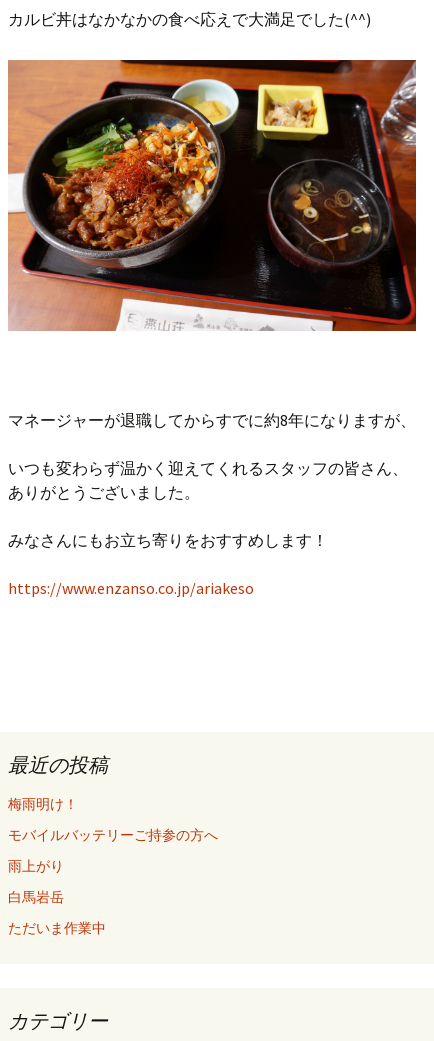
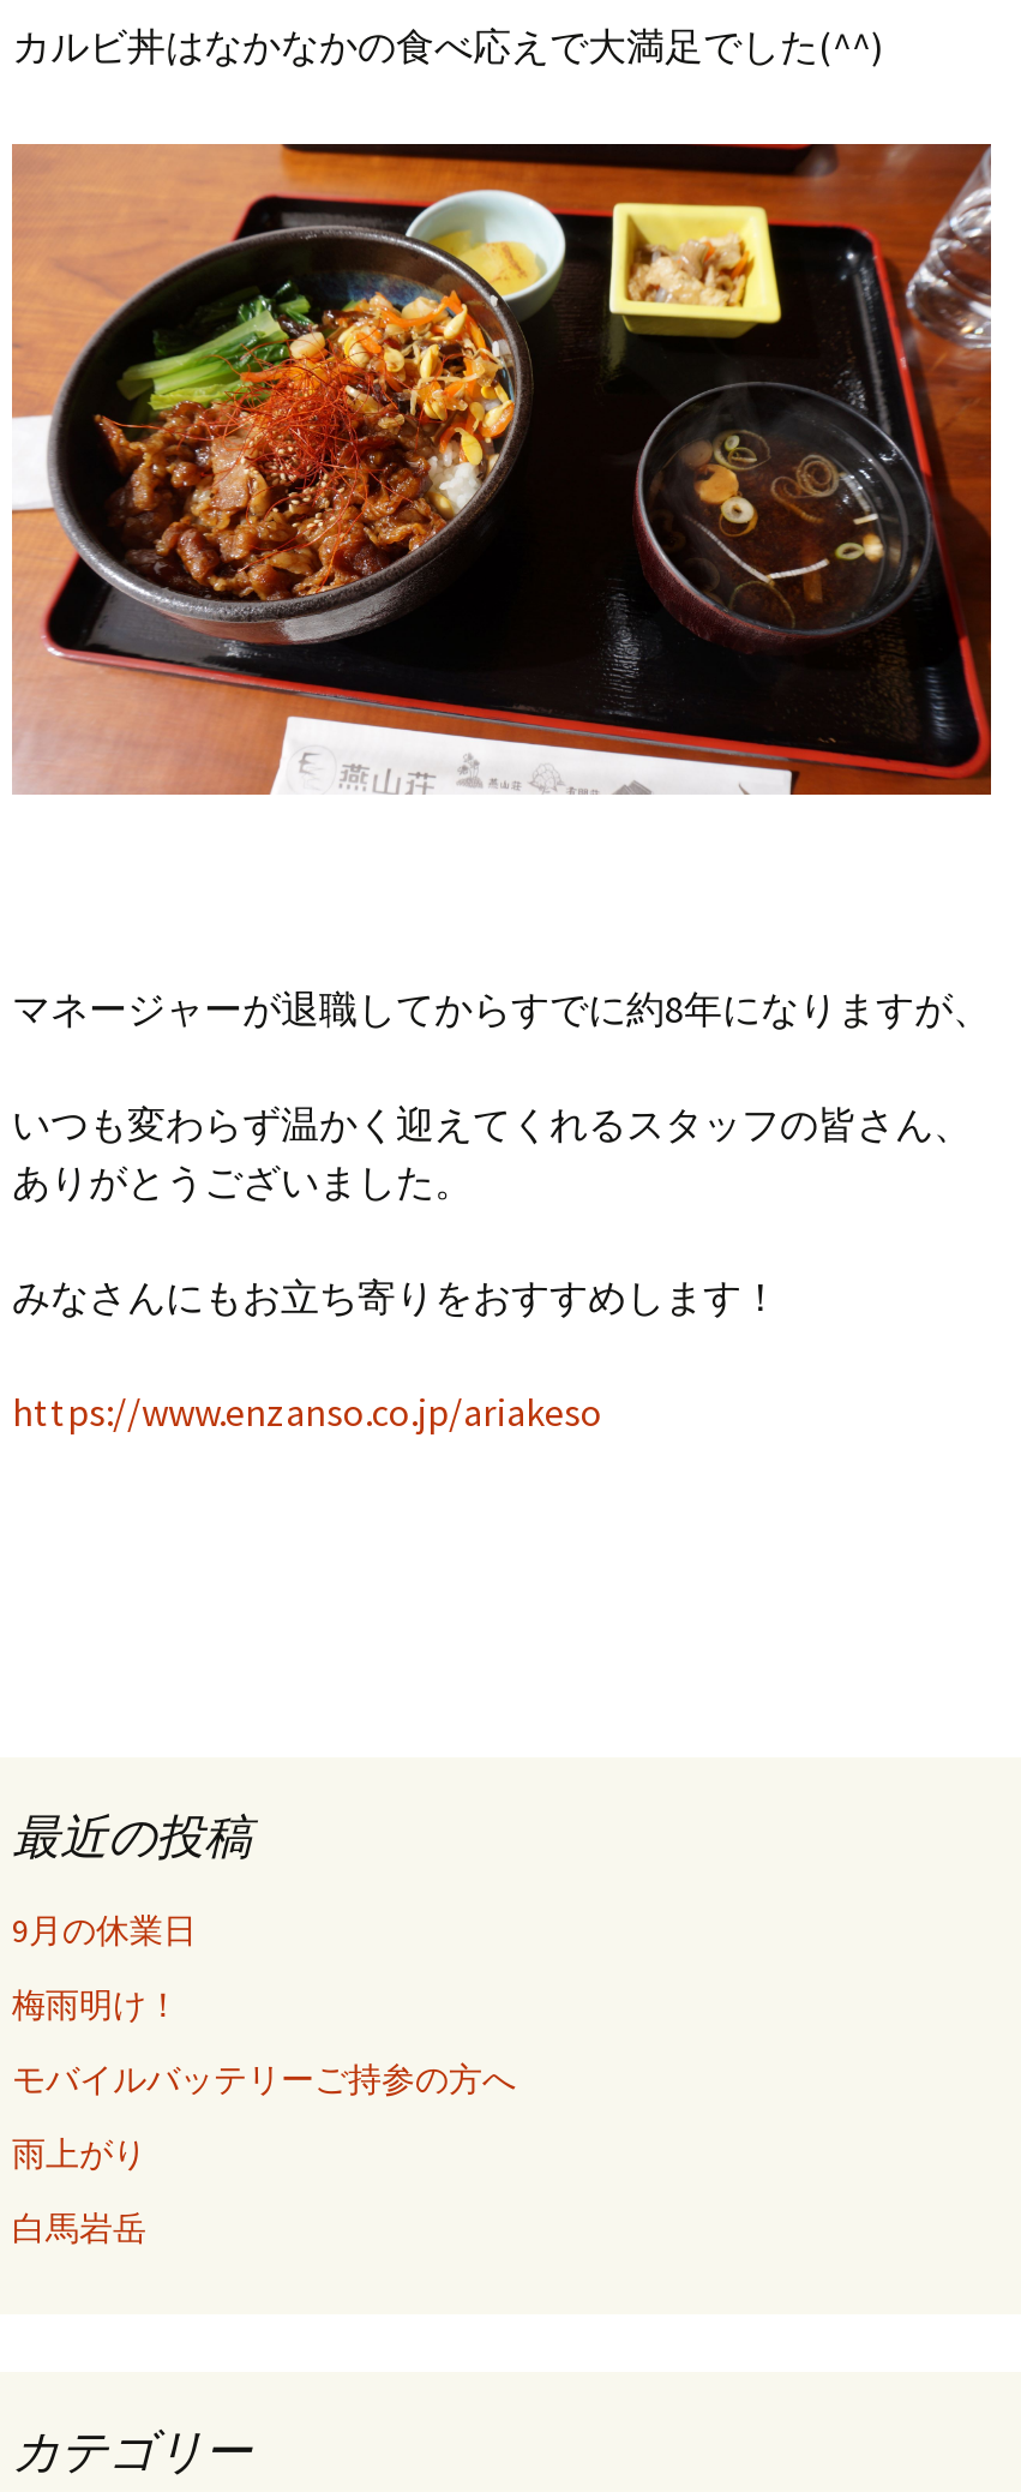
none -> [12,1908,197,1951] 9月の休業日
moved [8,795,218,906] -> [12,1983,516,2249]: 梅雨明け！ | モバイルバッテリーご持参の方へ | 雨上がり | 白馬岩岳
[8,919,106,937] ただいま作業中 -> none

